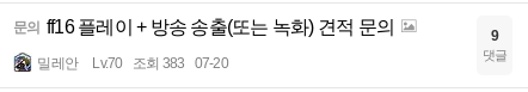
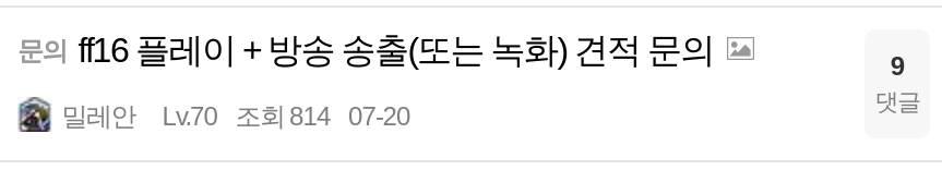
[37,55,228,72] 밀레안 Lv.70 조회 383 07-20 -> [62,102,410,132] 밀레안 Lv.70 조회 814 07-20

